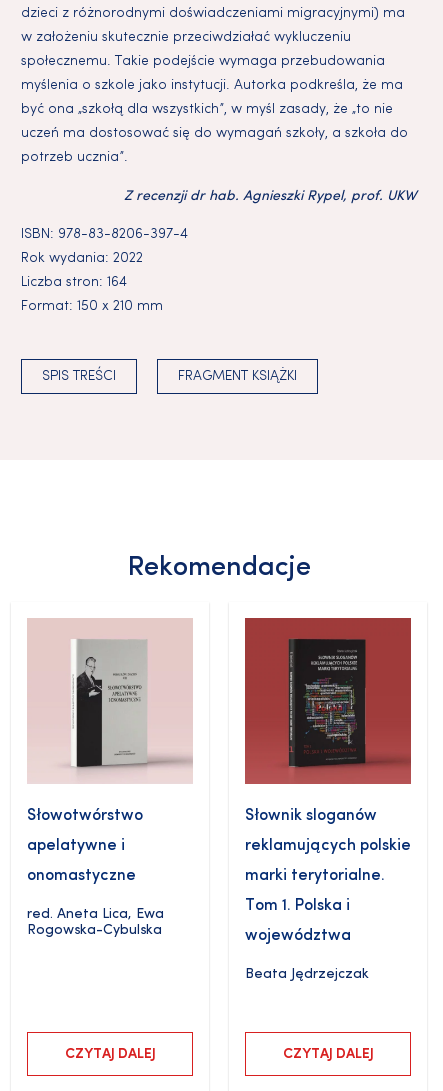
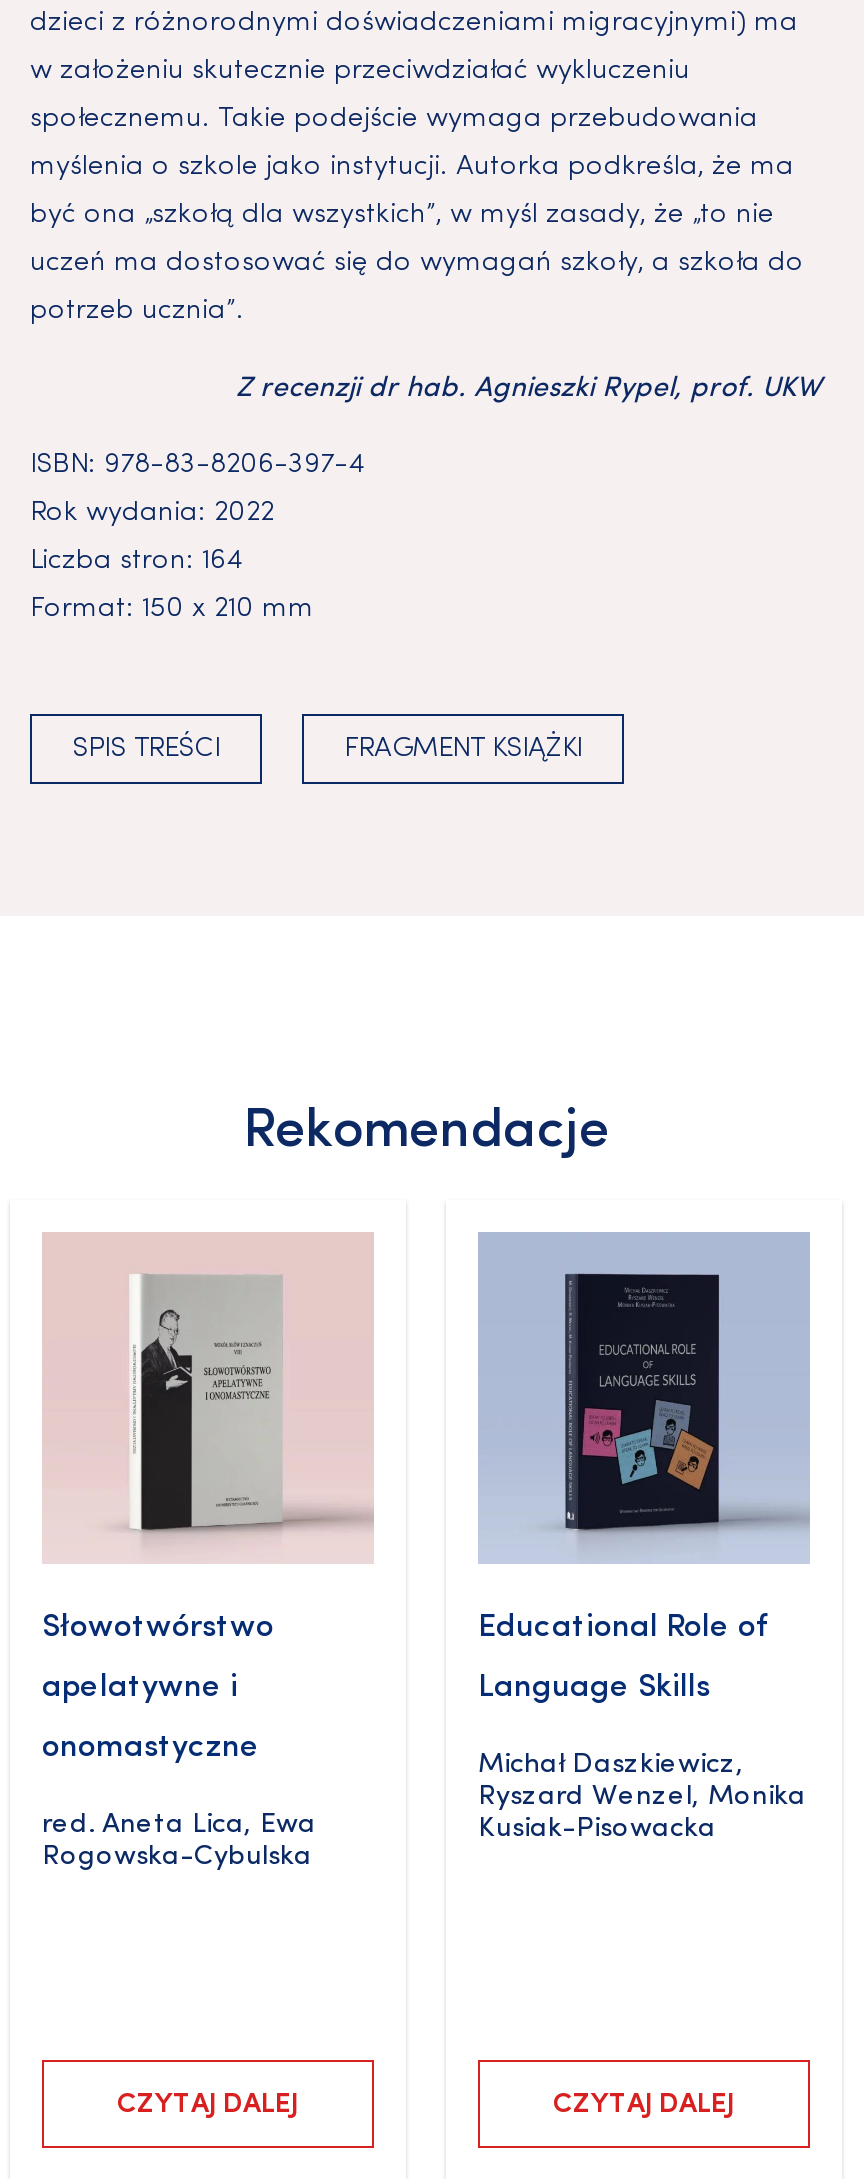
[244,617,412,981] [image] | Słownik sloganów | reklamujących polskie | marki terytorialne. | Tom 1. Polska i | województwa | Beata Jędrzejczak -> [478,1232,810,1843] [image] | Educational Role of | Language Skills | Michał Daszkiewicz, | Ryszard Wenzel, Monika | Kusiak-Pisowacka

